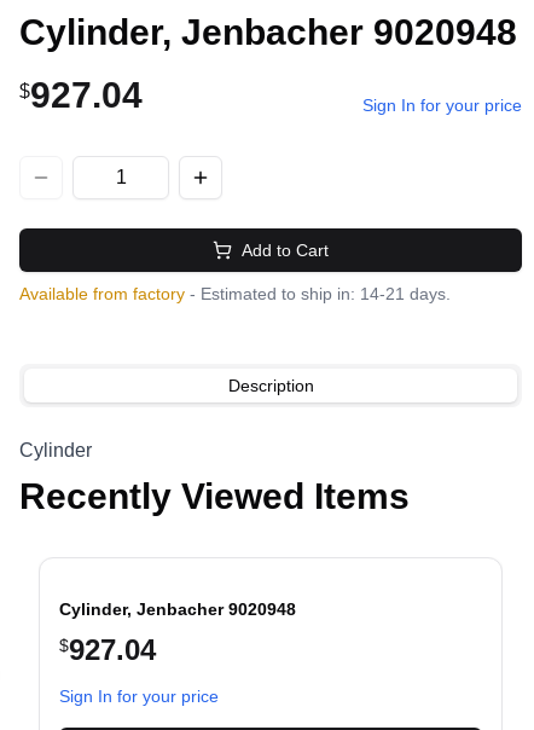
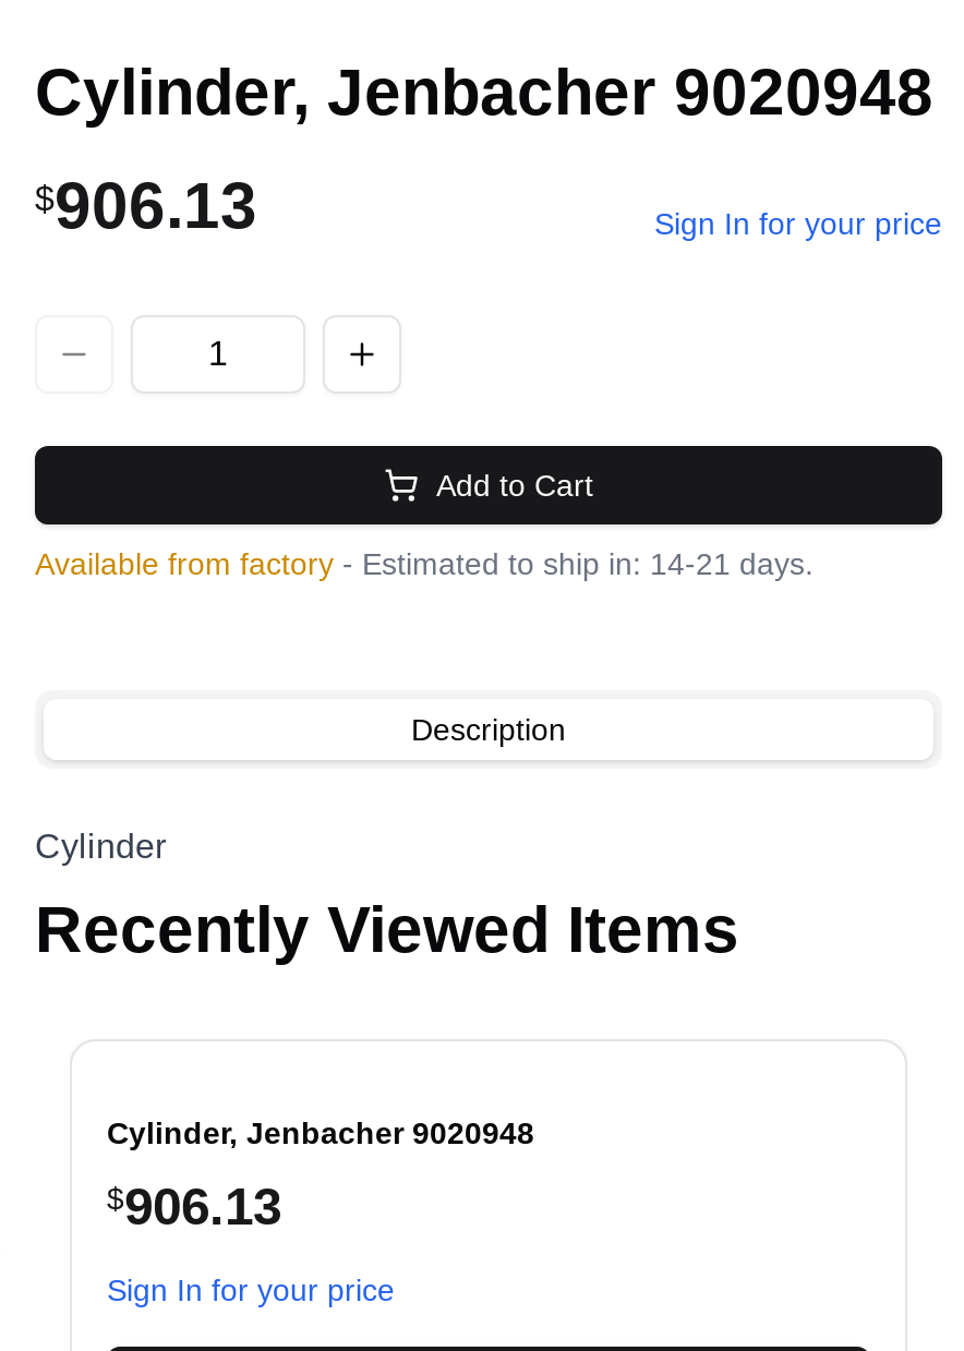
[19,75,143,115] $927.04 -> [35,169,257,241] $906.13
[59,633,156,666] $927.04 -> [107,1177,281,1235] $906.13

